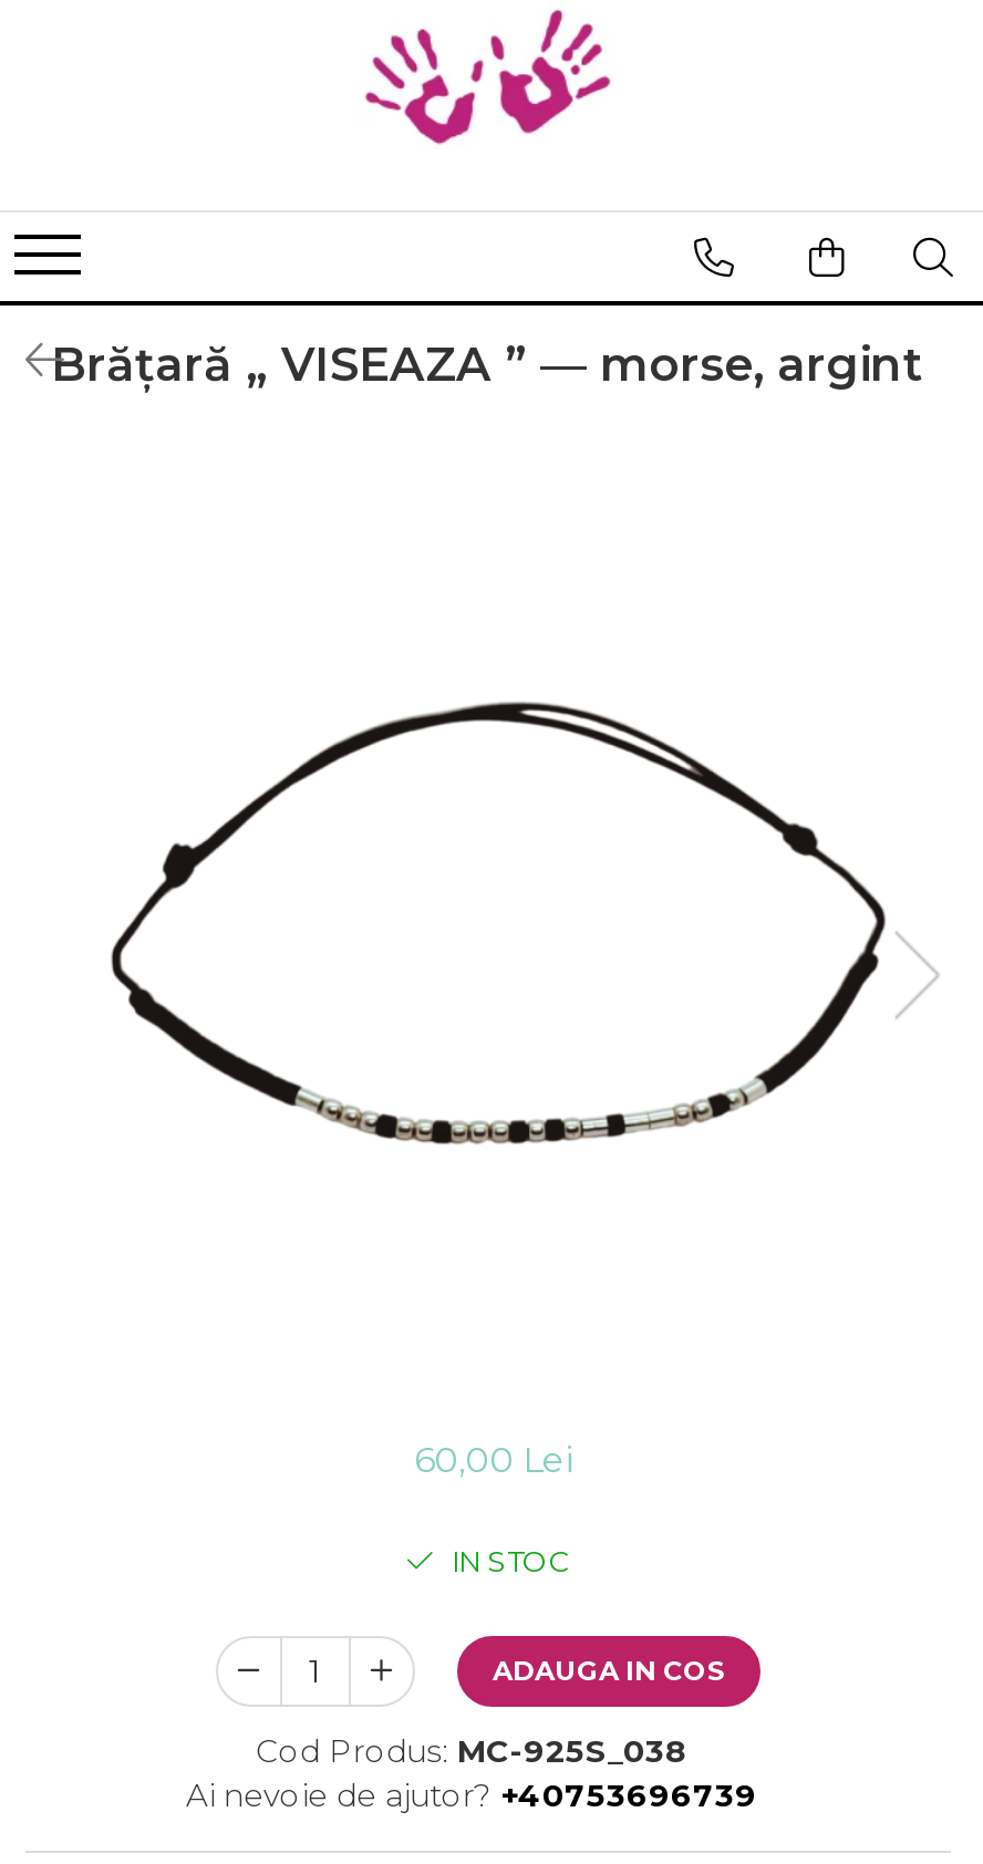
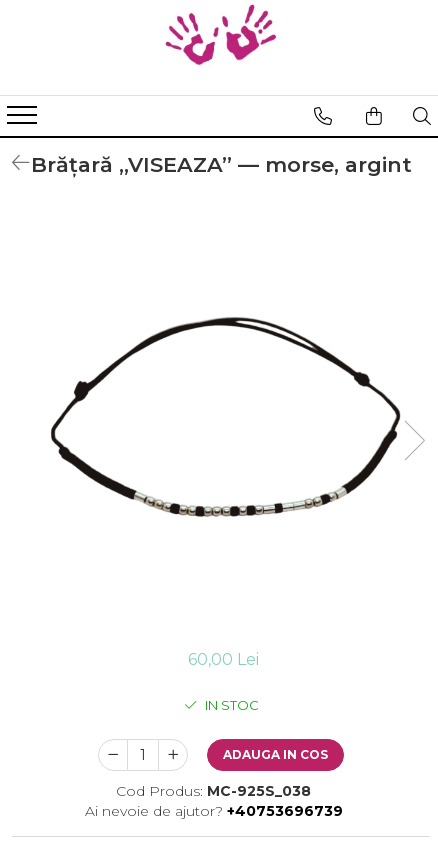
[51,336,925,392] Brățară „ VISEAZA ” — morse, argint -> [30,152,411,177] Brățară „VISEAZA” — morse, argint

